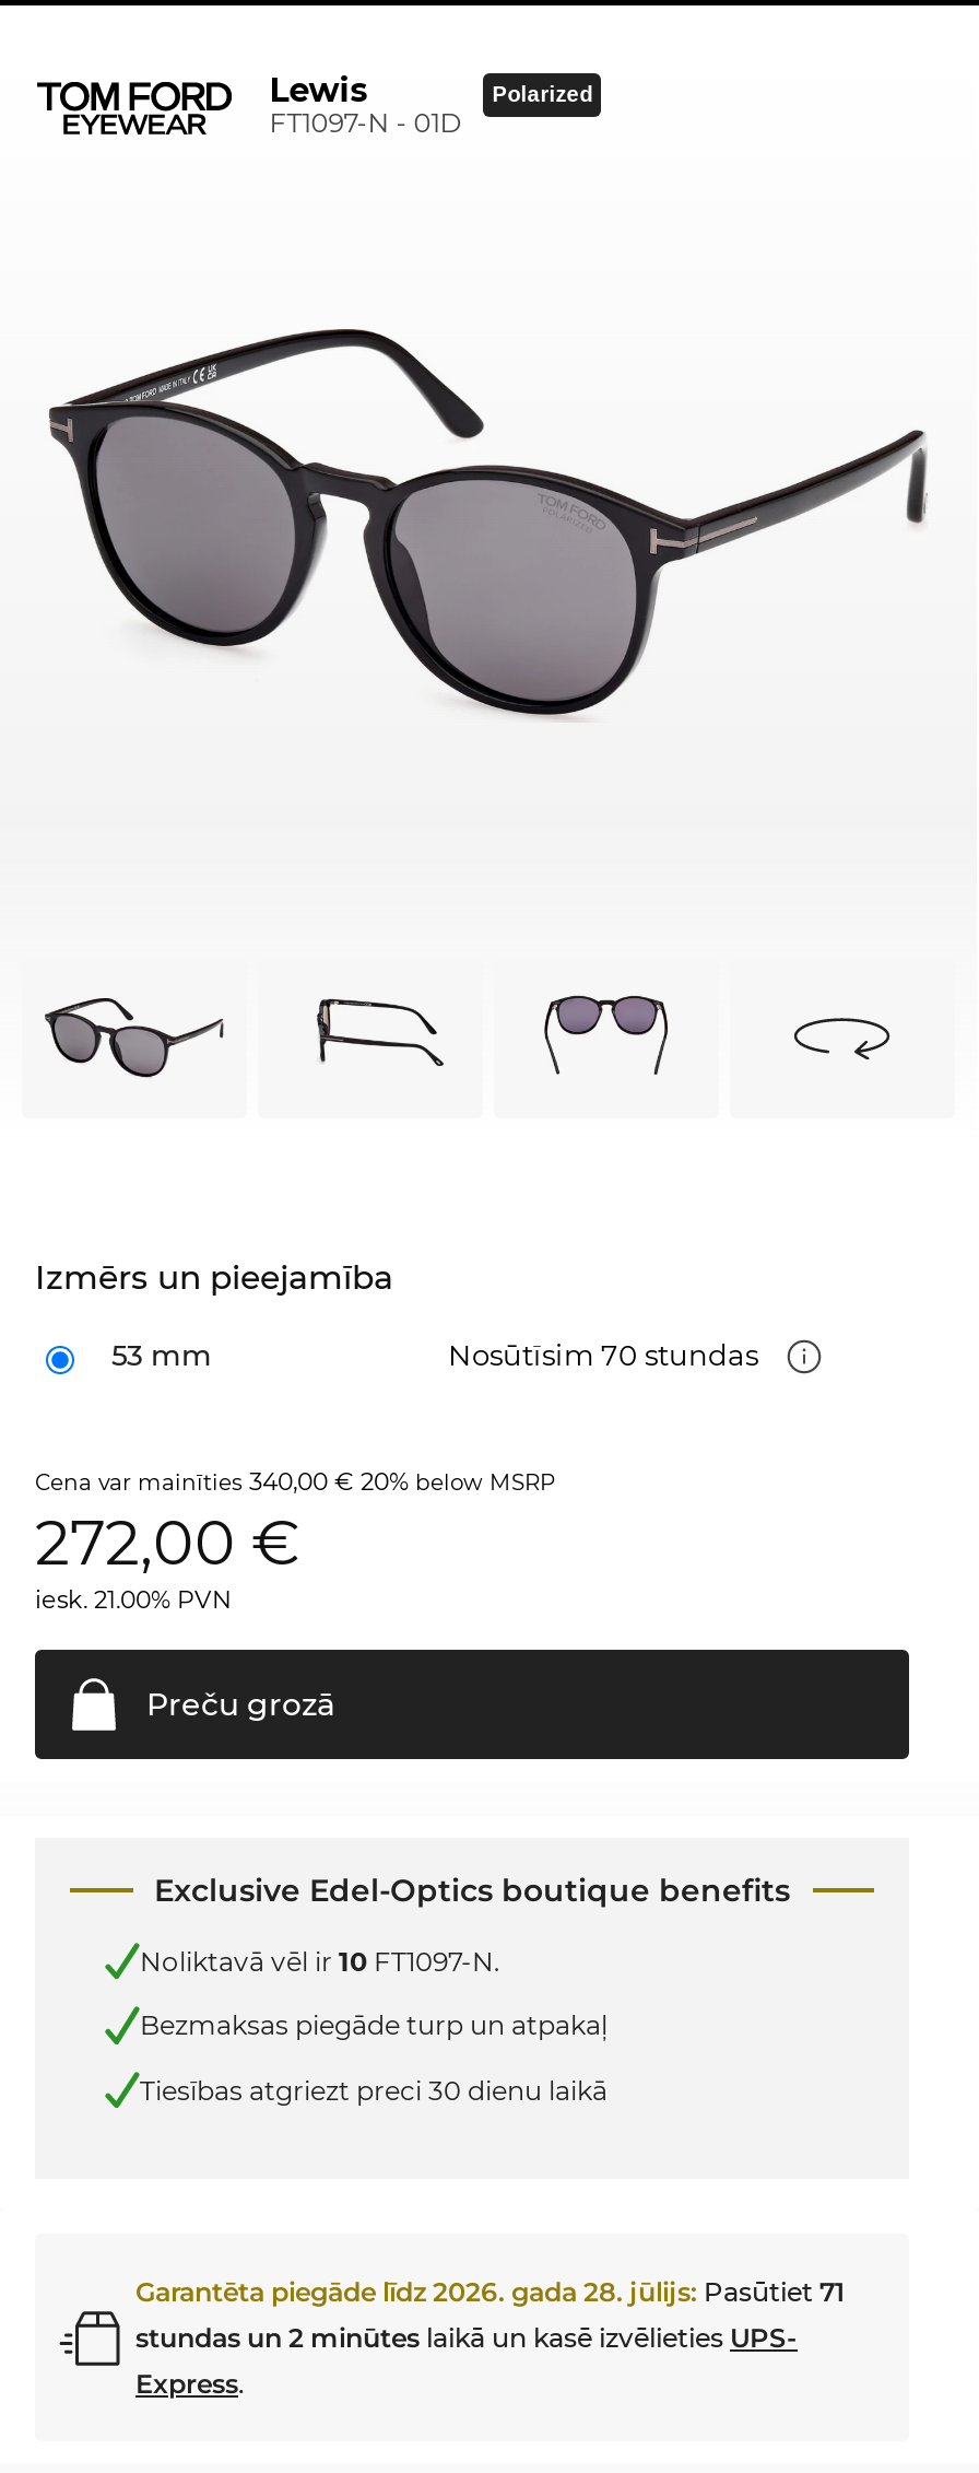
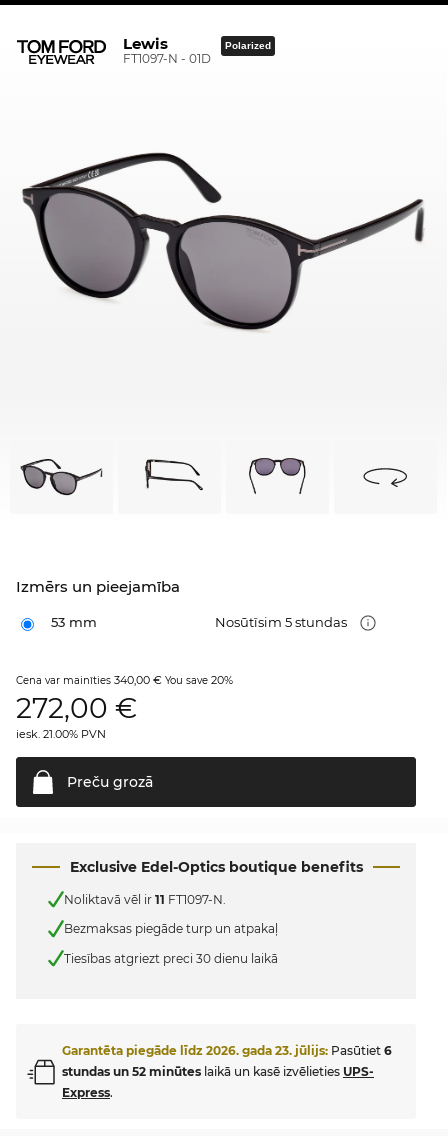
[448,1337,765,1372] Nosūtīsim 70 stundas -> [215,614,350,630] Nosūtīsim 5 stundas
[35,1466,555,1497] Cena var mainīties 340,00 € 20% below MSRP -> [16,673,233,687] Cena var mainīties 340,00 €You save 20%
[140,1945,500,1977] Noliktavā vēl ir 10 FT1097-N. -> [64,892,226,907] Noliktavā vēl ir 11 FT1097-N.
[135,2276,846,2309] Garantēta piegāde līdz 2026. gada 28. jūlijs: Pasūtiet 71 -> [62,1043,392,1058] Garantēta piegāde līdz 2026. gada 23. jūlijs: Pasūtiet 6
[135,2322,798,2355] stundas un 2 minūtes laikā un kasē izvēlieties UPS- -> [62,1064,374,1079] stundas un 52 minūtes laikā un kasē izvēlieties UPS-

